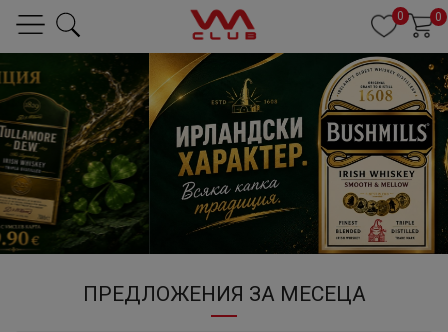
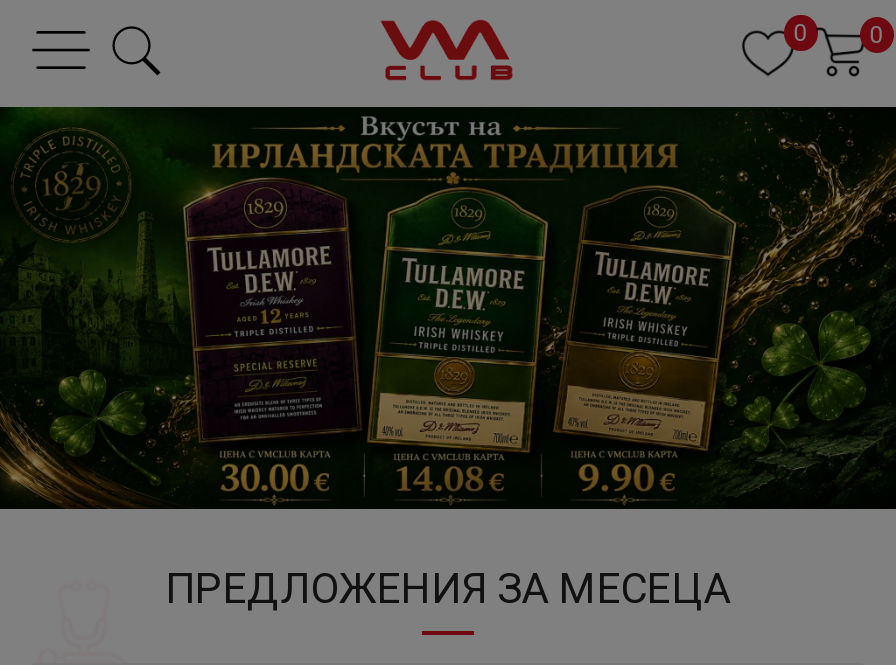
[3,52,445,255] [image] -> [6,105,890,511] [image]

